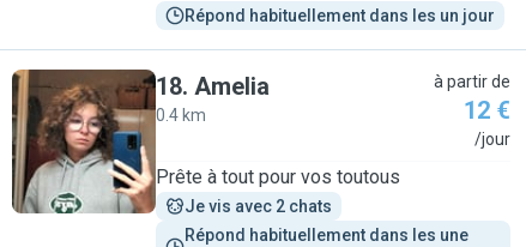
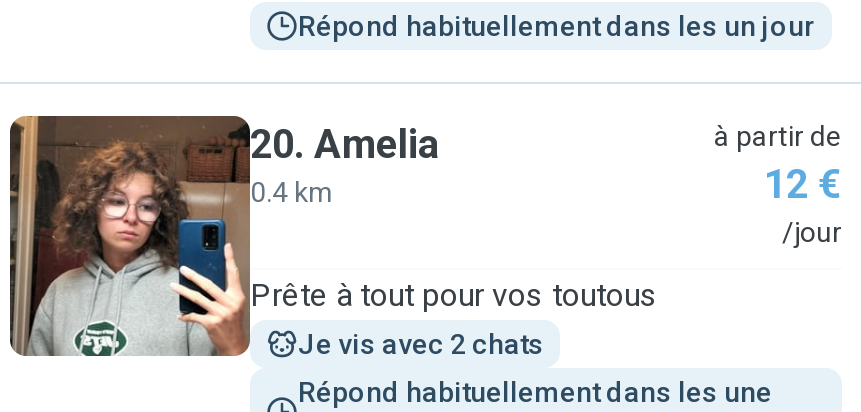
[156,72,270,101] 18. Amelia -> [250,120,440,168] 20. Amelia

